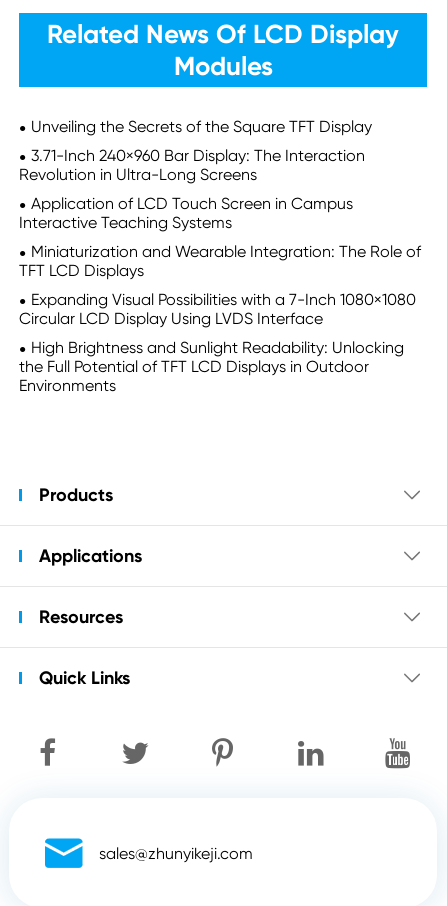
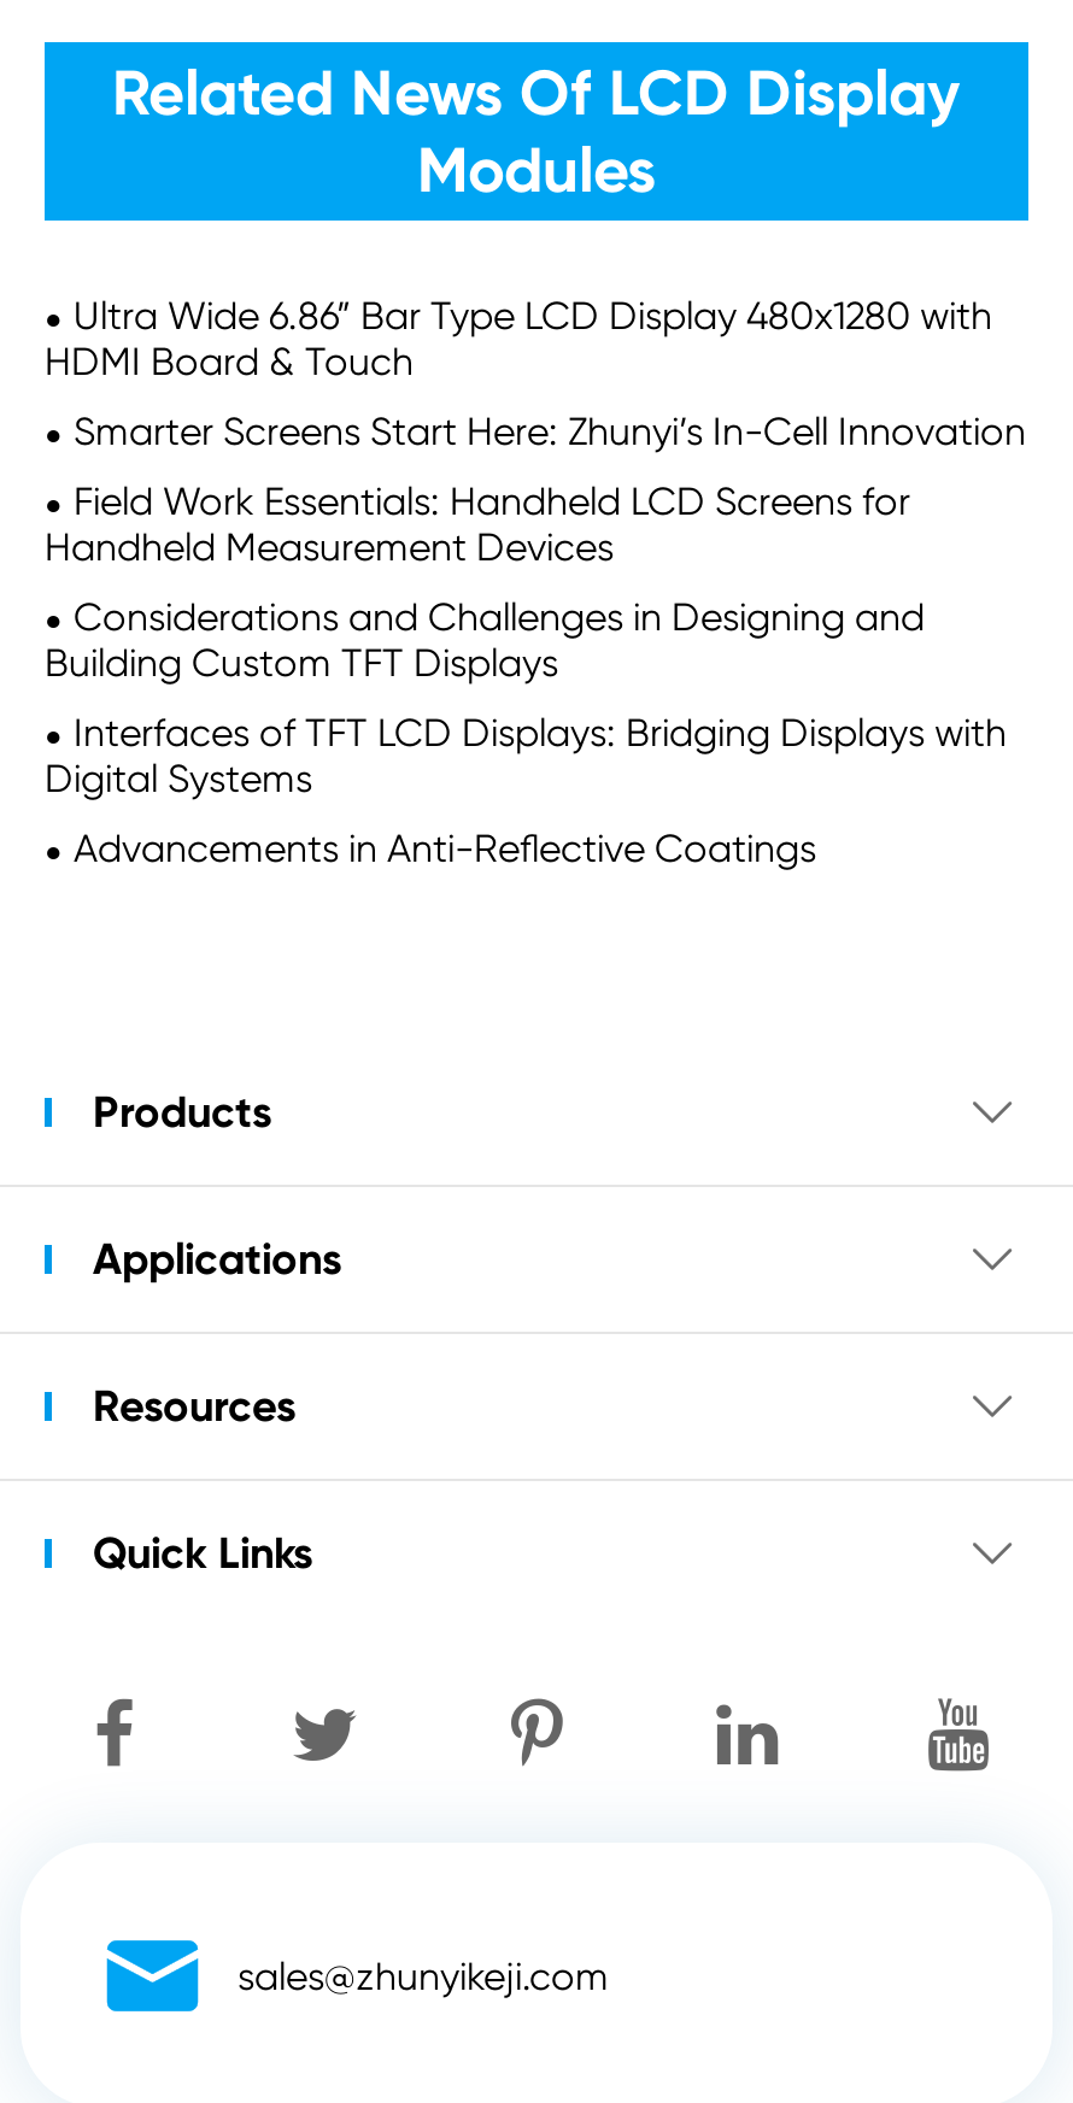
[31,117,372,136] Unveiling the Secrets of the Square TFT Display -> [45,293,992,384] Ultra Wide 6.86” Bar Type LCD Display 480x1280 with | HDMI Board & Touch
[19,146,365,184] 3.71-Inch 240×960 Bar Display: The Interaction | Revolution in Ultra-Long Screens -> [74,409,1026,454] Smarter Screens Start Here: Zhunyi’s In-Cell Innovation
[19,194,353,232] Application of LCD Touch Screen in Campus | Interactive Teaching Systems -> [45,478,910,570] Field Work Essentials: Handheld LCD Screens for | Handheld Measurement Devices
[19,242,421,280] Miniaturization and Wearable Integration: The Role of | TFT LCD Displays -> [45,594,925,686] Considerations and Challenges in Designing and | Building Custom TFT Displays
[19,290,416,328] Expanding Visual Possibilities with a 7-Inch 1080×1080 | Circular LCD Display Using LVDS Interface -> [45,710,1007,801] Interfaces of TFT LCD Displays: Bridging Displays with | Digital Systems
[19,338,404,395] High Brightness and Sunlight Readability: Unlocking | the Full Potential of TFT LCD Displays in Outdoor | Environments -> [74,826,816,871] Advancements in Anti-Reflective Coatings

